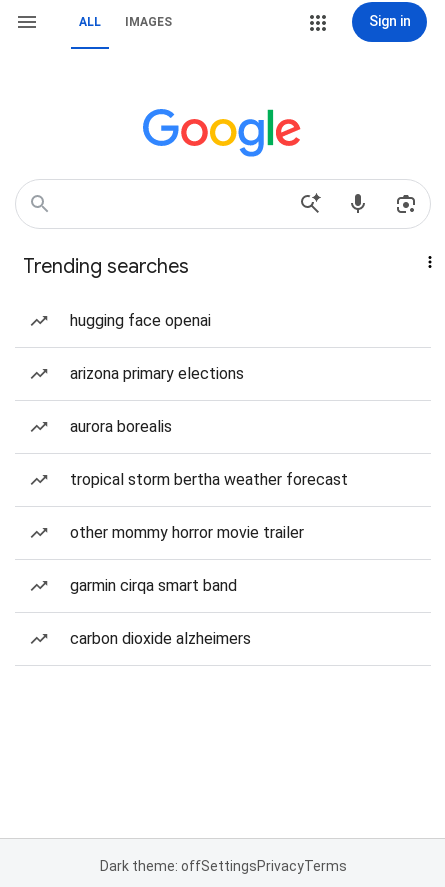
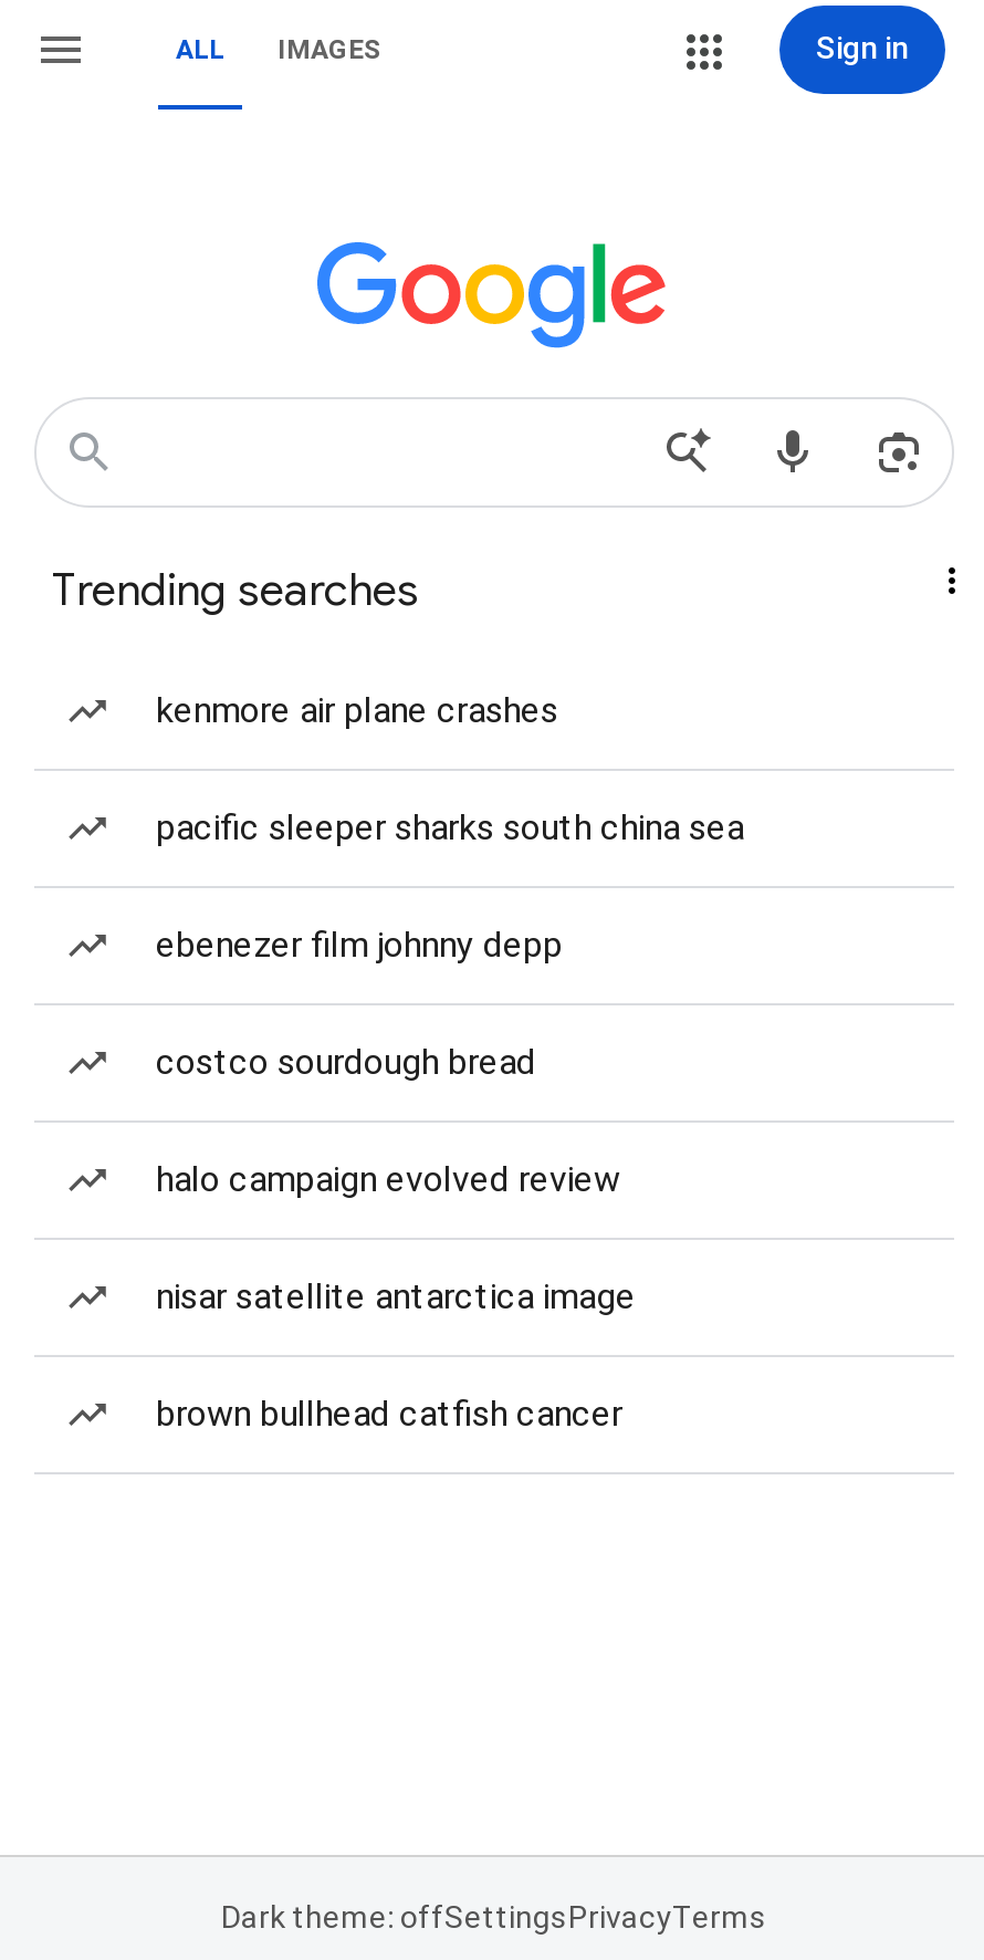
[70,311,211,330] hugging face openai -> [156,689,558,731] kenmore air plane crashes
[70,364,244,383] arizona primary elections -> [156,806,744,848] pacific sleeper sharks south china sea
[70,417,172,436] aurora borealis -> [156,924,563,966] ebenezer film johnny depp
[70,470,348,489] tropical storm bertha weather forecast -> [156,1041,536,1083] costco sourdough bread
[70,523,304,542] other mommy horror movie trailer -> [156,1158,620,1200] halo campaign evolved review
[70,576,237,595] garmin cirqa smart band -> [156,1275,636,1317] nisar satellite antarctica image
[70,629,251,648] carbon dioxide alzheimers -> [156,1393,622,1435] brown bullhead catfish cancer

